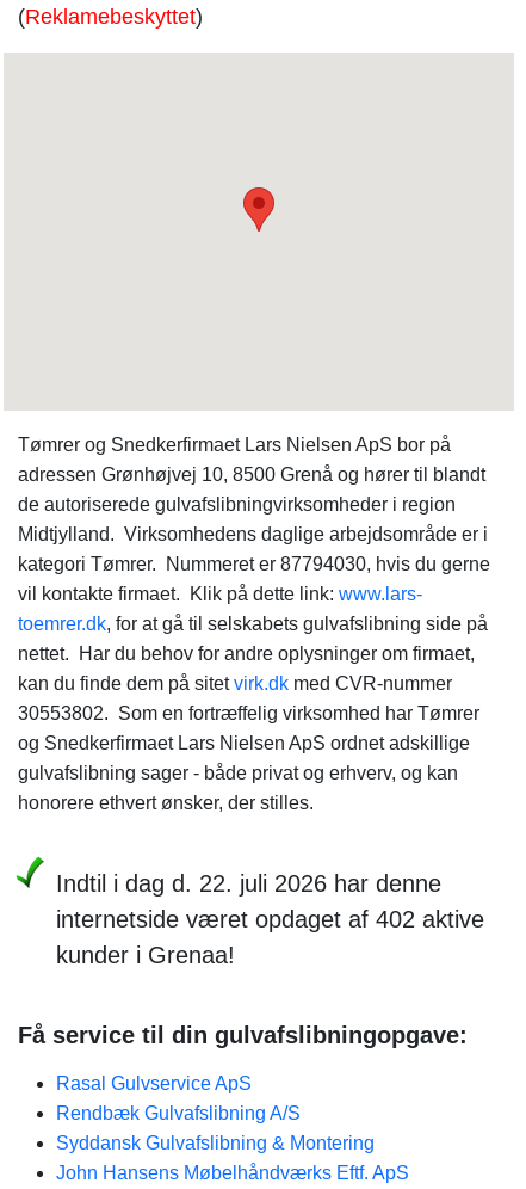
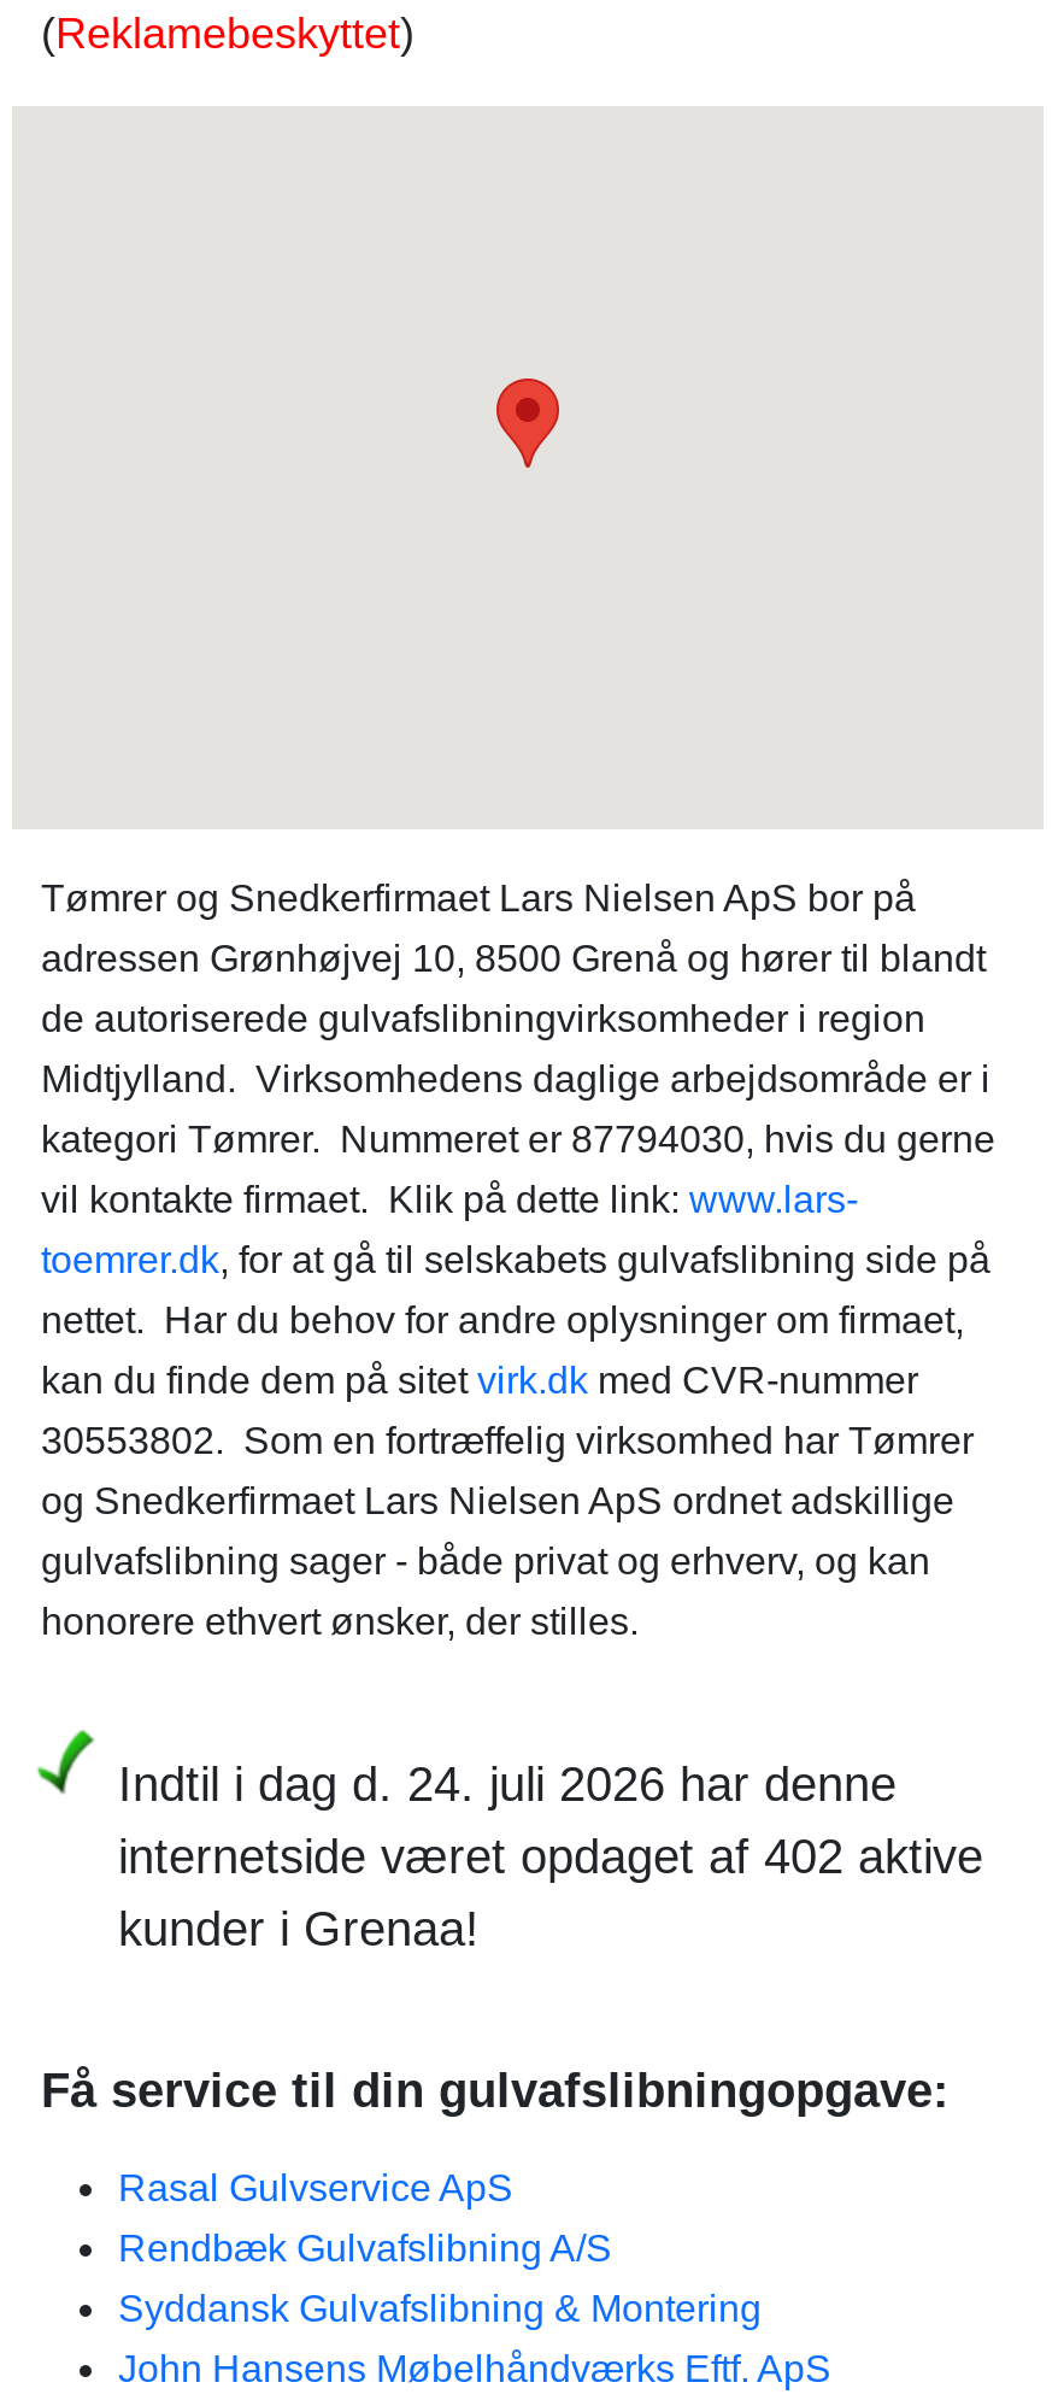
[56,870,441,897] Indtil i dag d. 22. juli 2026 har denne -> [118,1758,897,1811] Indtil i dag d. 24. juli 2026 har denne

